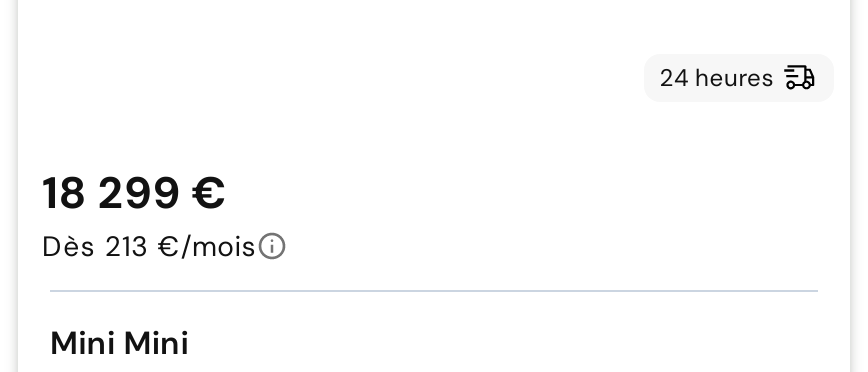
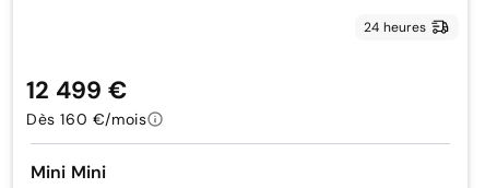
[42,164,257,264] 18 299 € | Dès 213 €/mois -> [26,74,147,129] 12 499 € | Dès 160 €/mois

